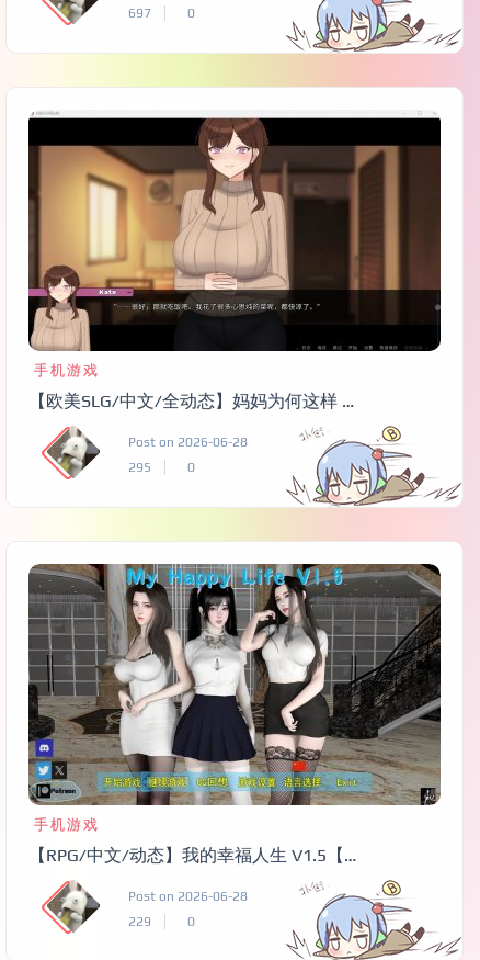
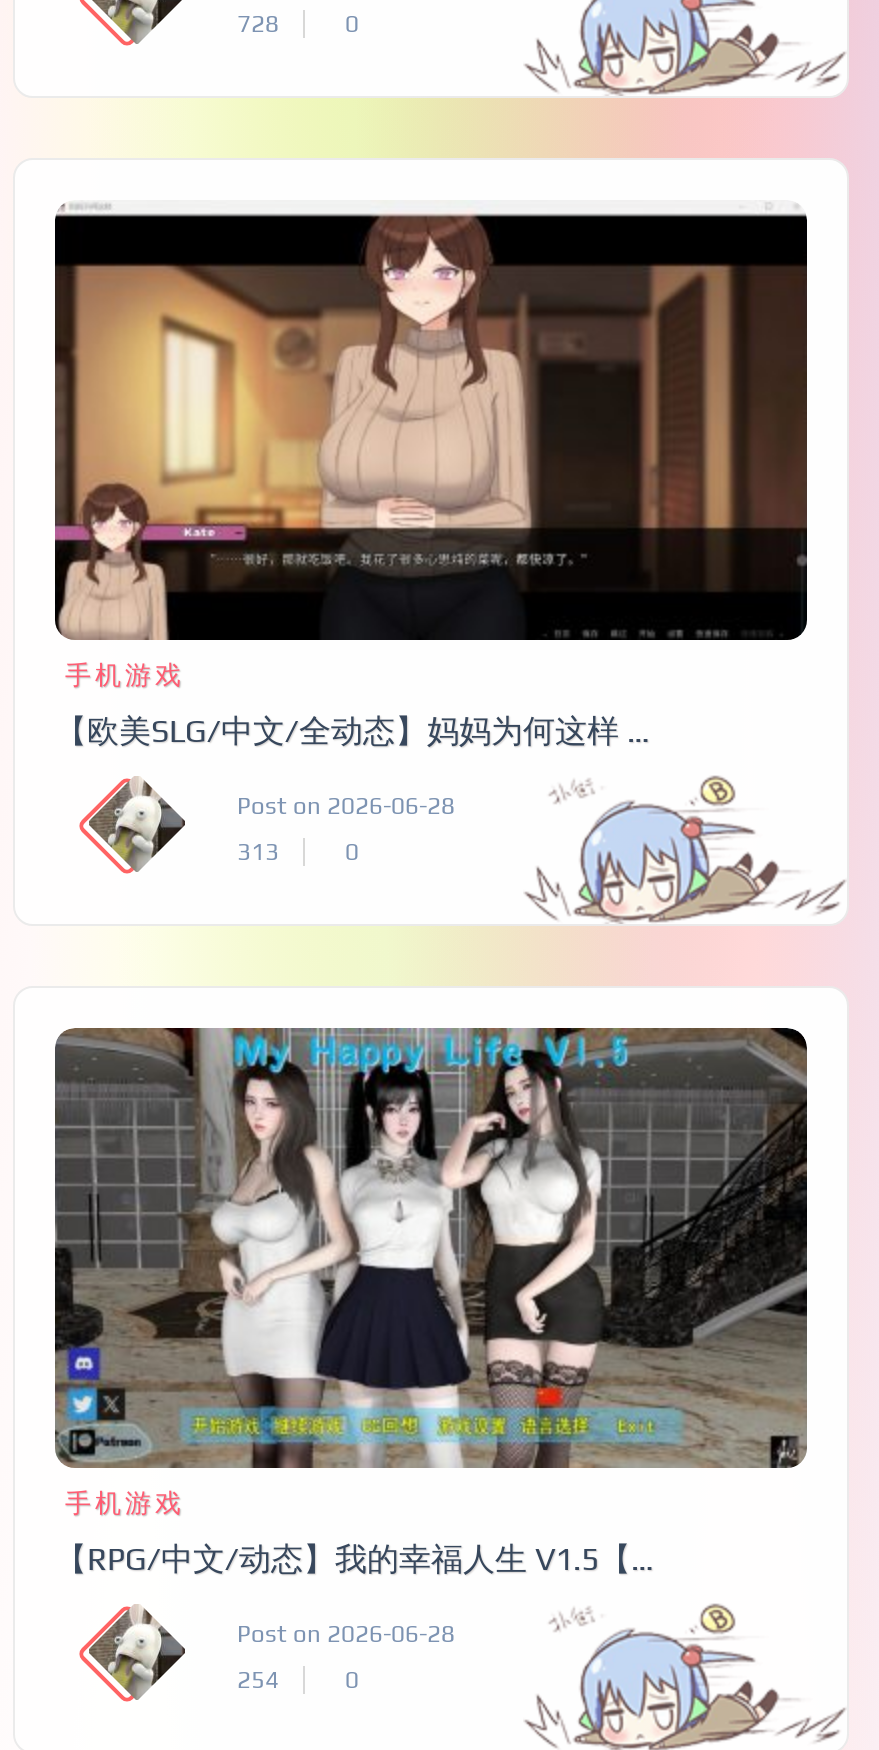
[128,5,151,21] 697 -> [237,10,279,38] 728
[128,460,151,475] 295 -> [237,838,279,866] 313
[128,914,151,929] 229 -> [237,1666,279,1694] 254

